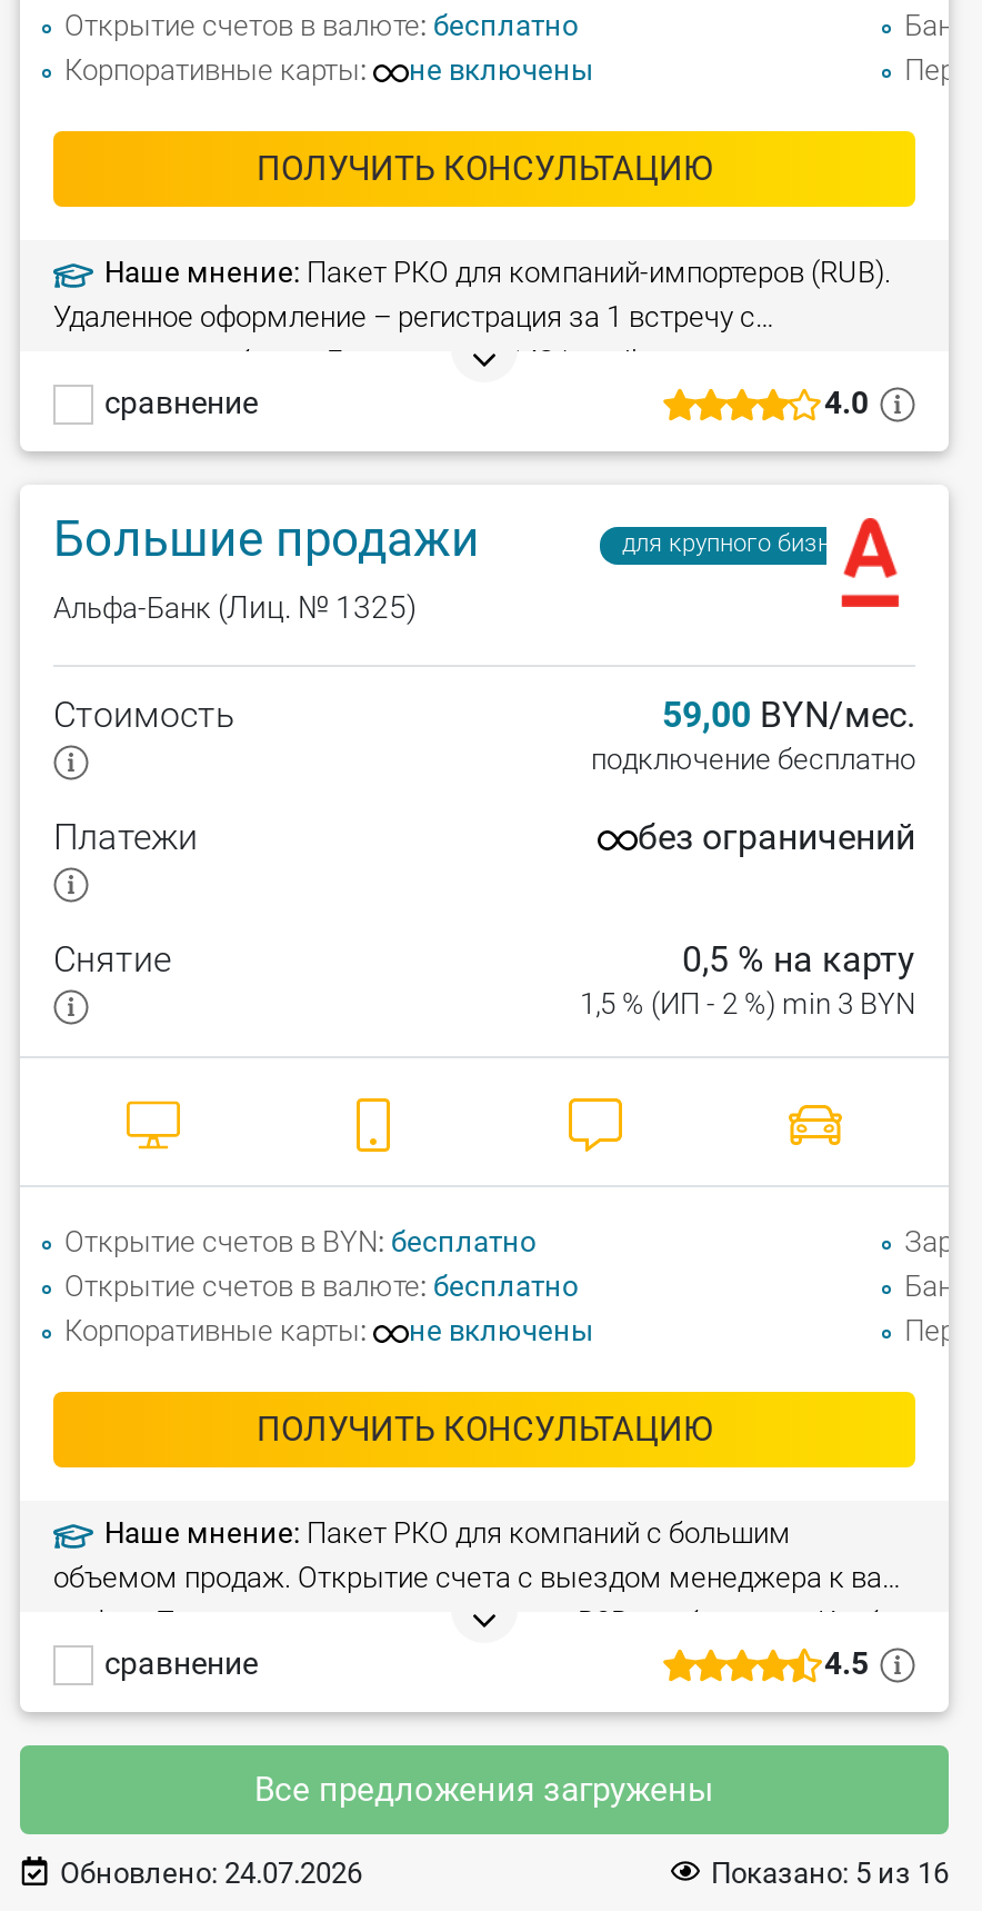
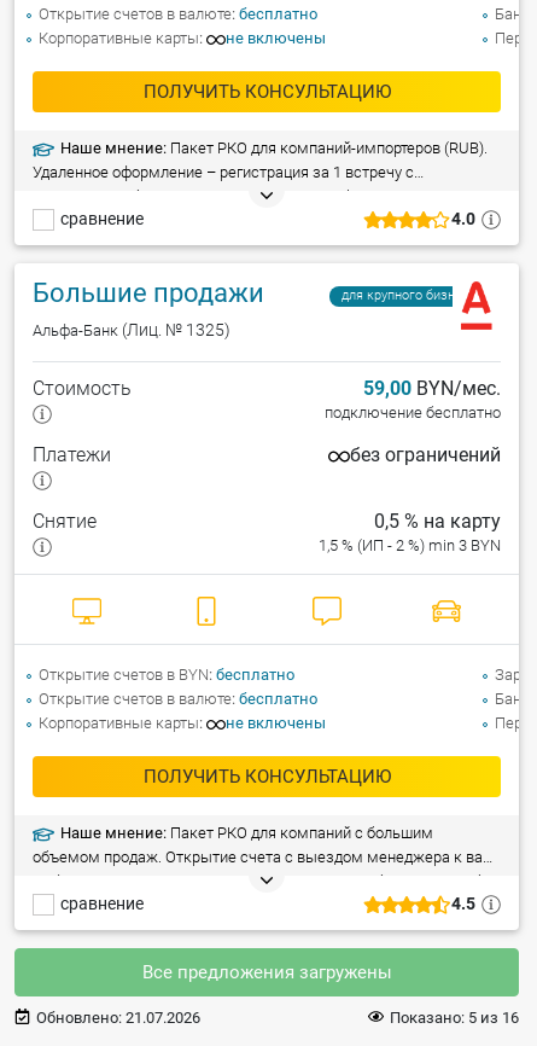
[60,1857,362,1890] Обновлено: 24.07.2026 -> [36,1009,200,1027] Обновлено: 21.07.2026

